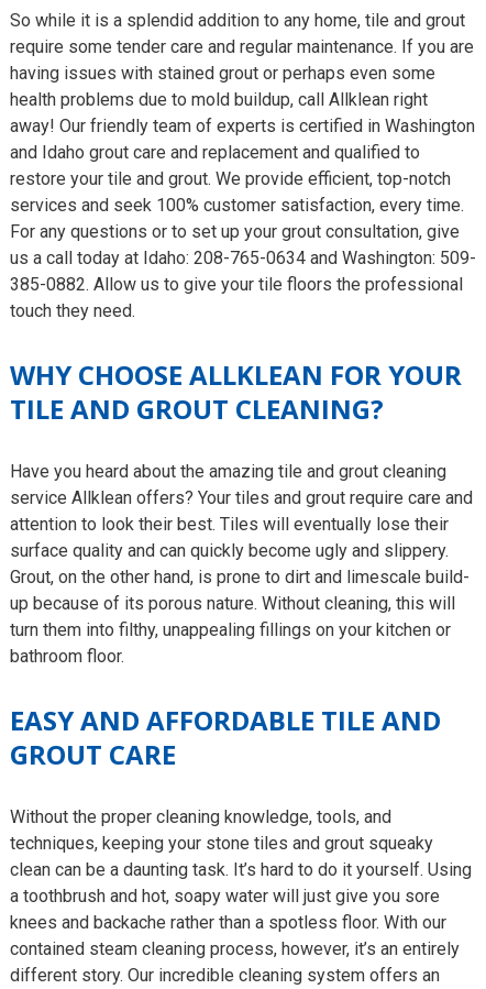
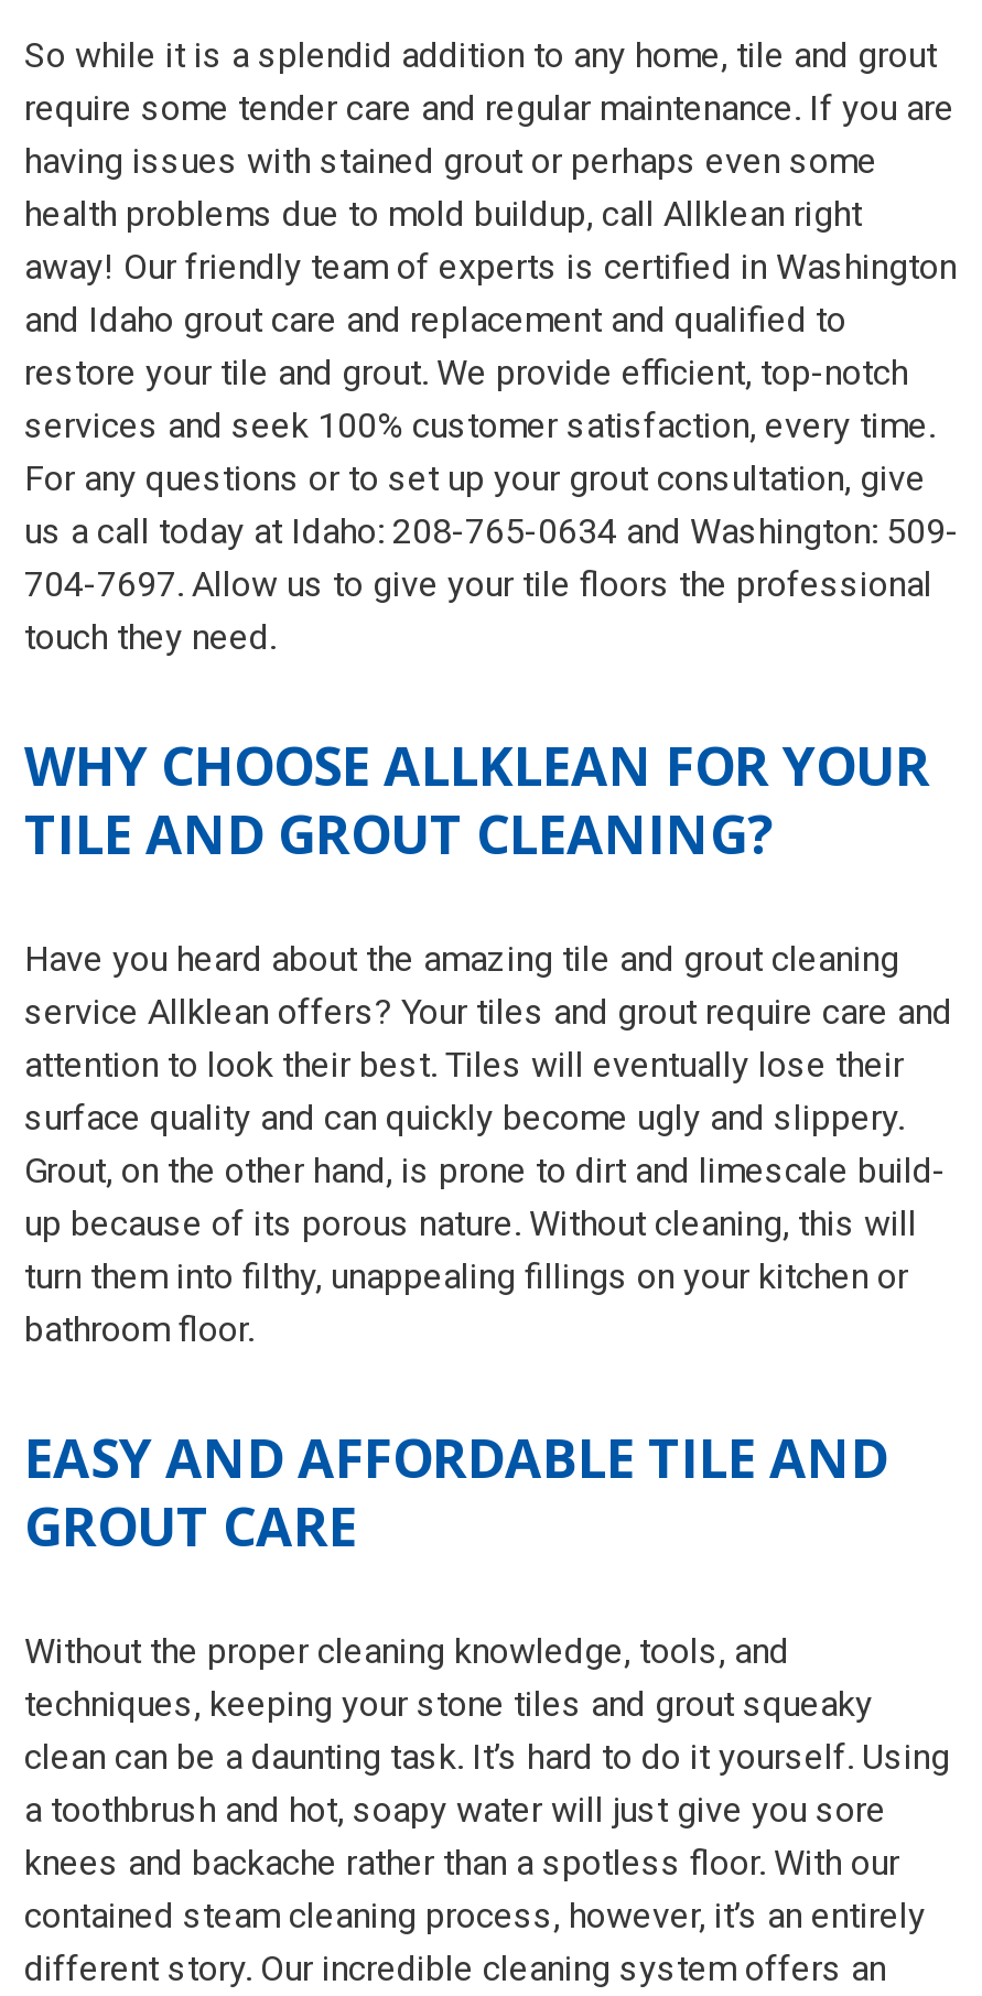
[10,274,463,295] 385-0882. Allow us to give your tile floors the professional -> [24,563,932,605] 704-7697. Allow us to give your tile floors the professional

